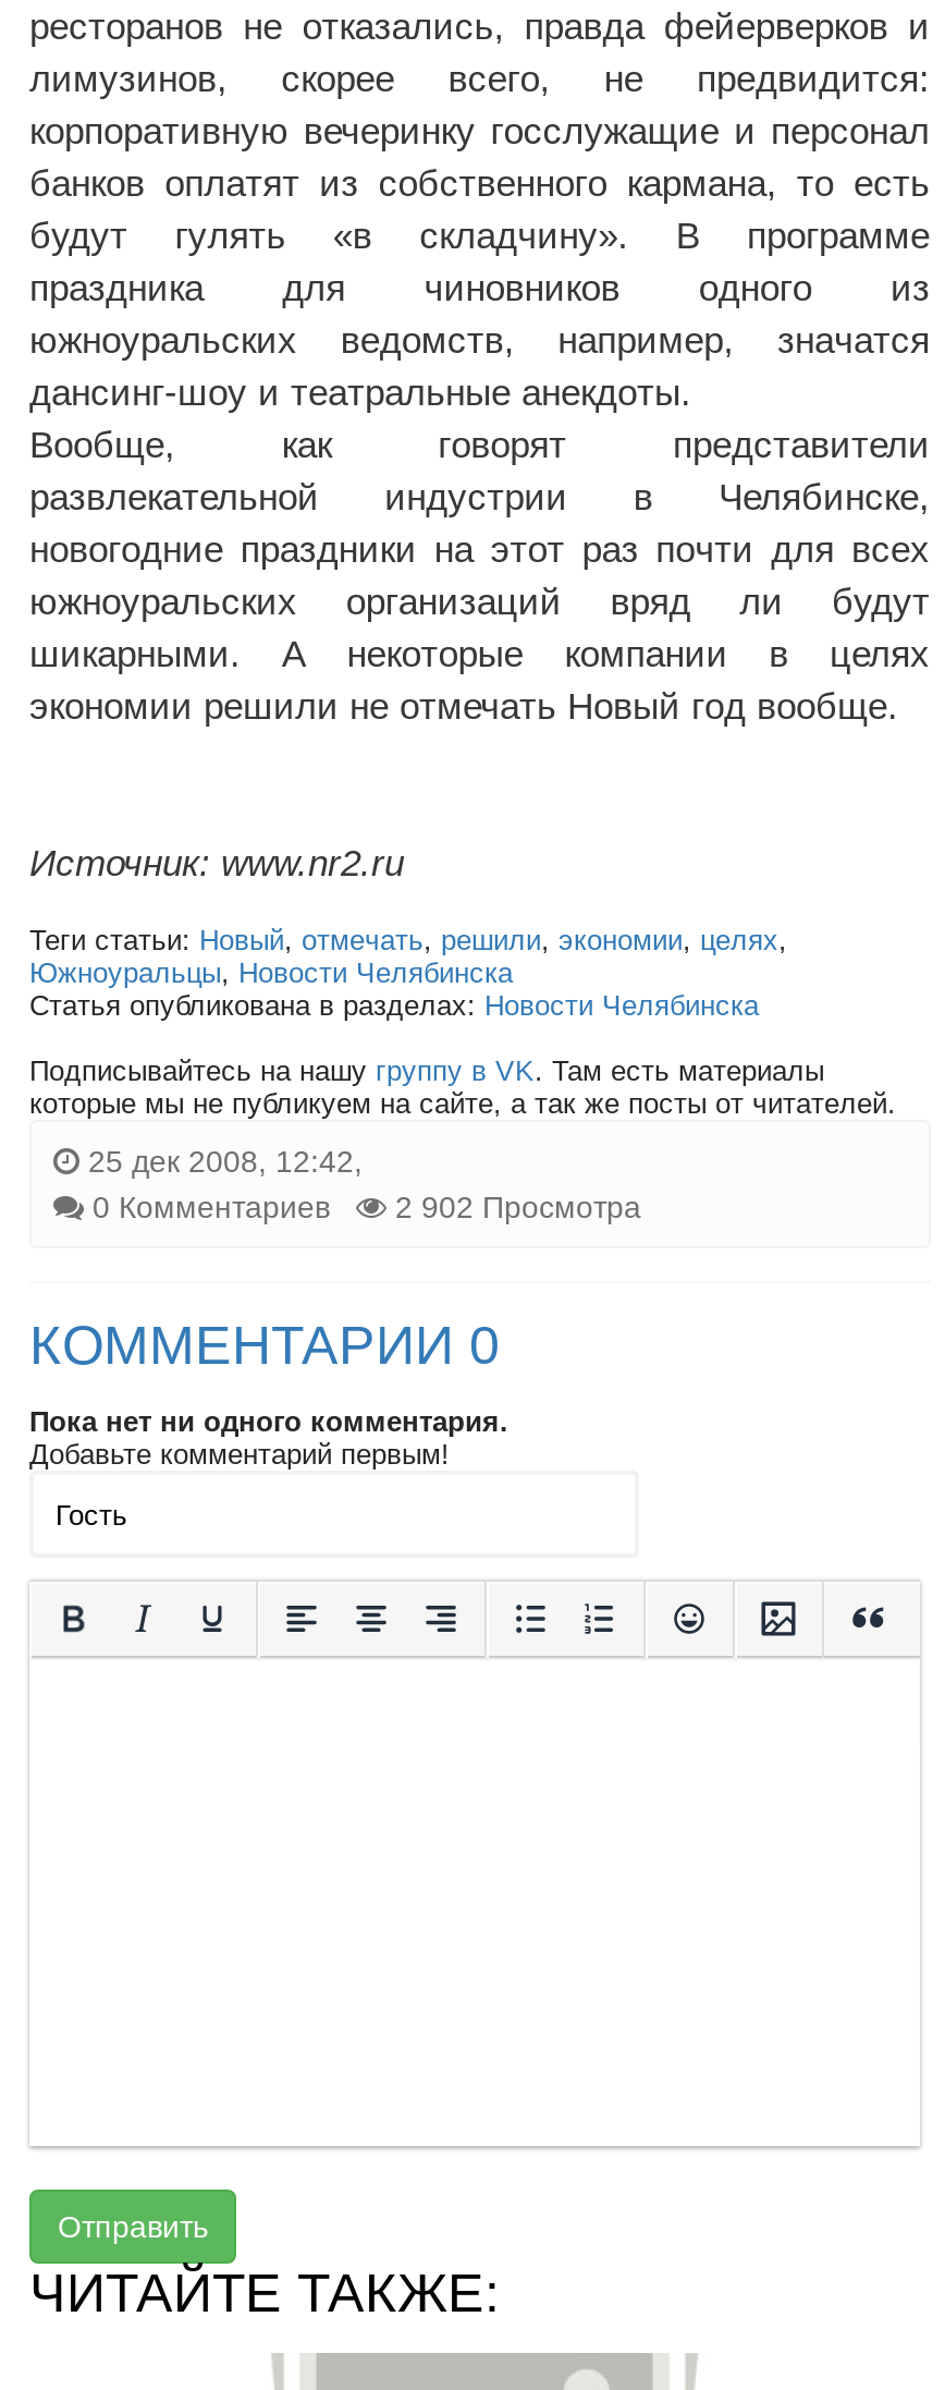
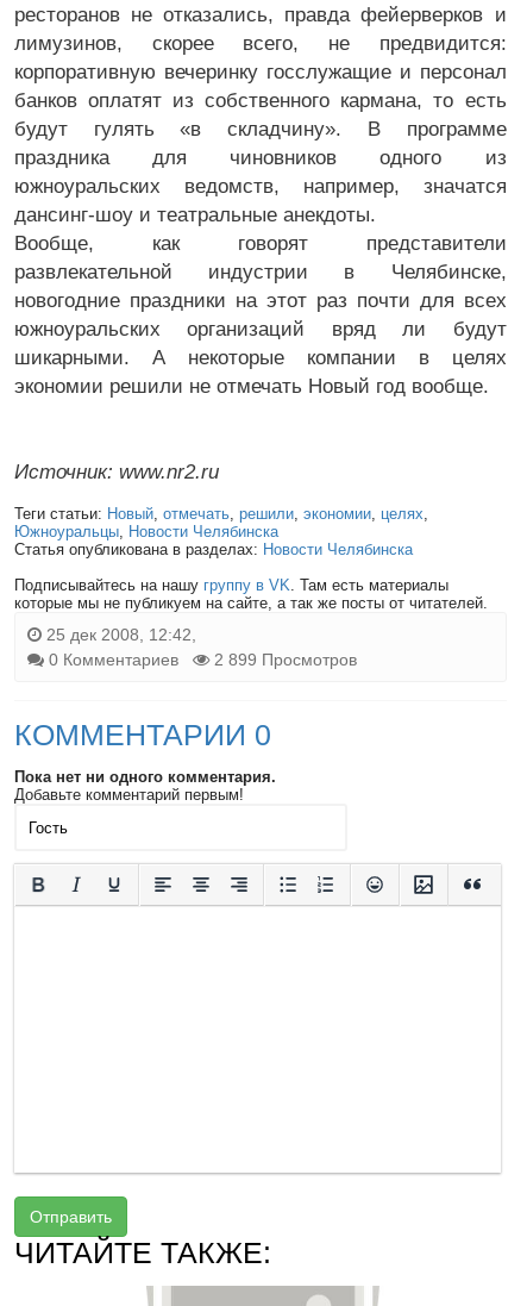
[93,1190,641,1224] 0 Комментариев 2 902 Просмотра -> [49,650,357,669] 0 Комментариев 2 899 Просмотров

